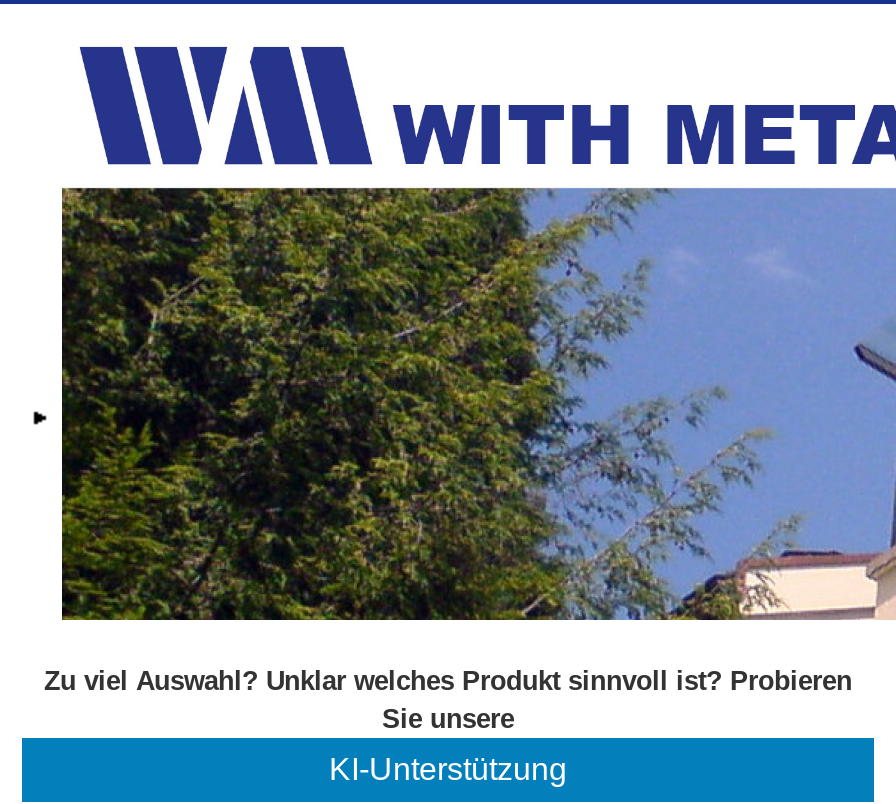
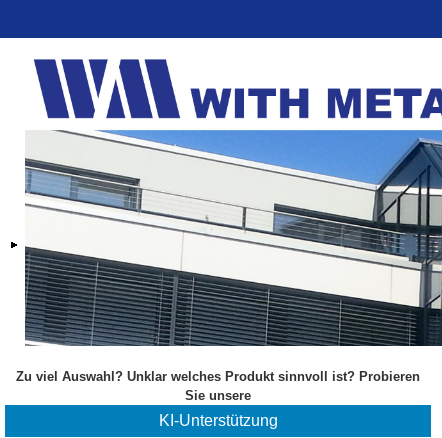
[60,186,890,622] [image] -> [24,129,439,347] [image]

